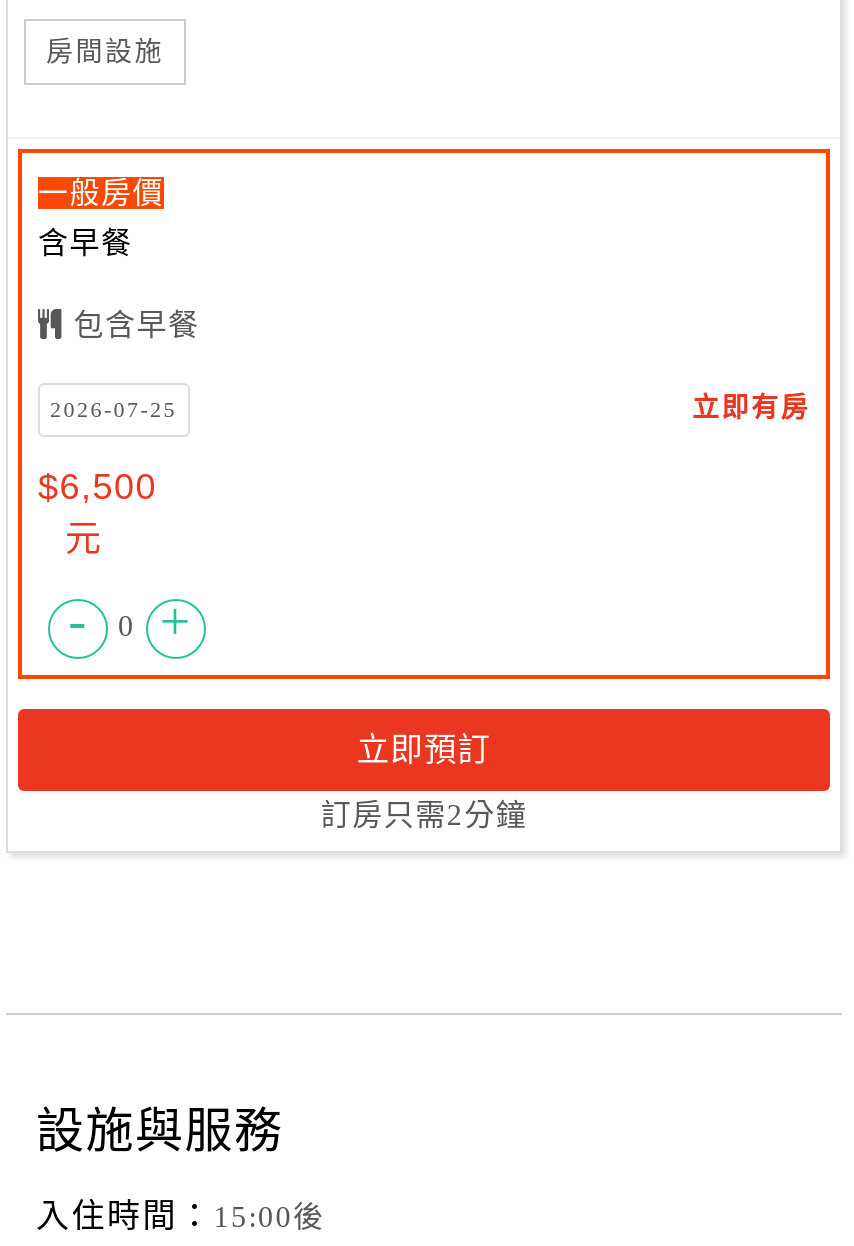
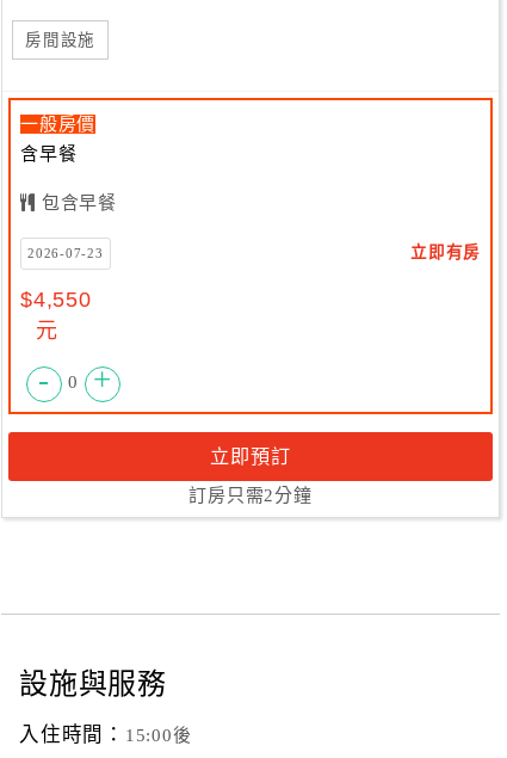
[50,397,177,421] 2026-07-25 -> [27,246,103,260] 2026-07-23
[38,467,157,507] $6,500 -> [20,288,91,312] $4,550

